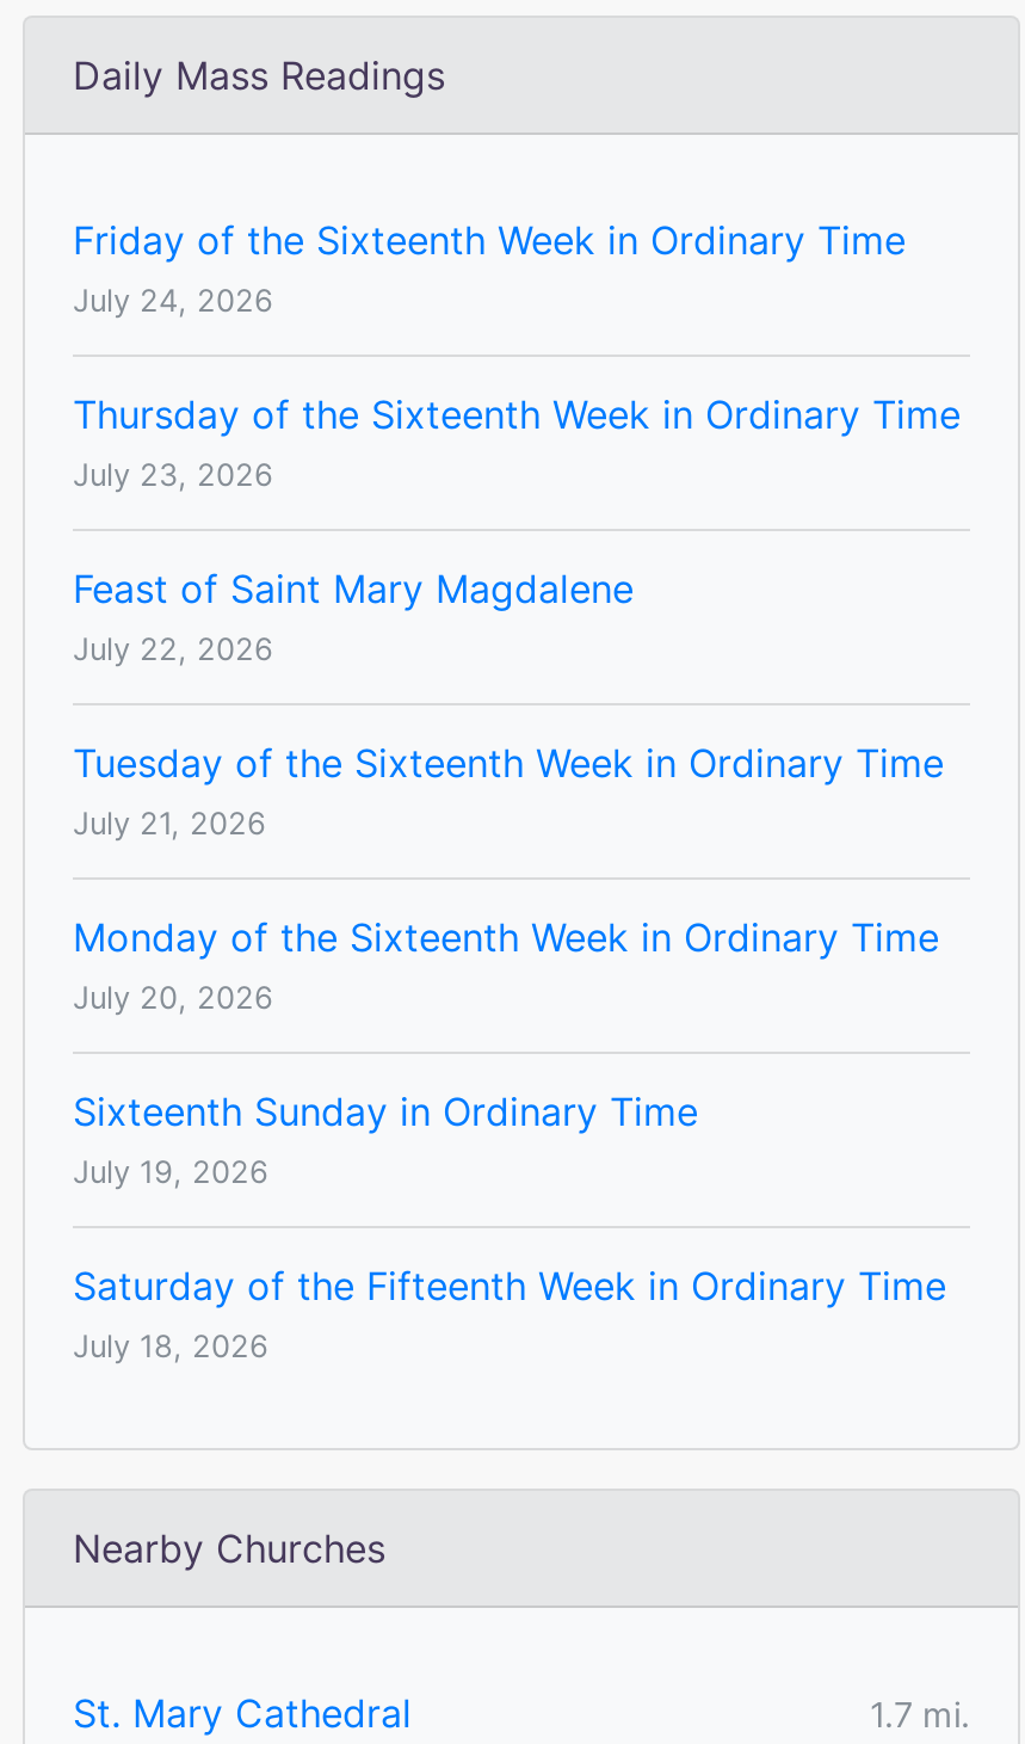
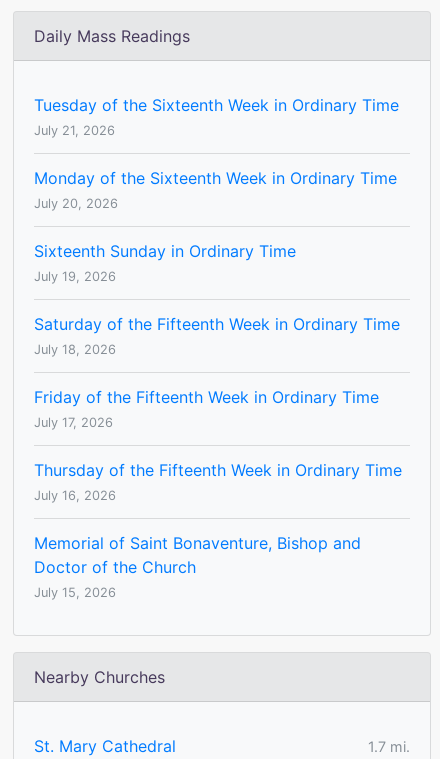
[73,217,961,668] Friday of the Sixteenth Week in Ordinary Time | July 24, 2026 | Thursday of the Sixteenth Week in Ordinary Time | July 23, 2026 | Feast of Saint Mary Magdalene | July 22, 2026 -> none
moved [73,739,946,1365] -> [34,95,400,357]: Tuesday of the Sixteenth Week in Ordinary Time | July 21, 2026 | Monday of the Sixteenth Week in Ordinary Time | July 20, 2026 | Sixteenth Sunday in Ordinary Time | July 19, 2026 | Saturday of the Fifteenth Week in Ordinary Time | July 18, 2026
none -> [34,387,402,600] Friday of the Fifteenth Week in Ordinary Time | July 17, 2026 | Thursday of the Fifteenth Week in Ordinary Time | July 16, 2026 | Memorial of Saint Bonaventure, Bishop and | Doctor of the Church | July 15, 2026

